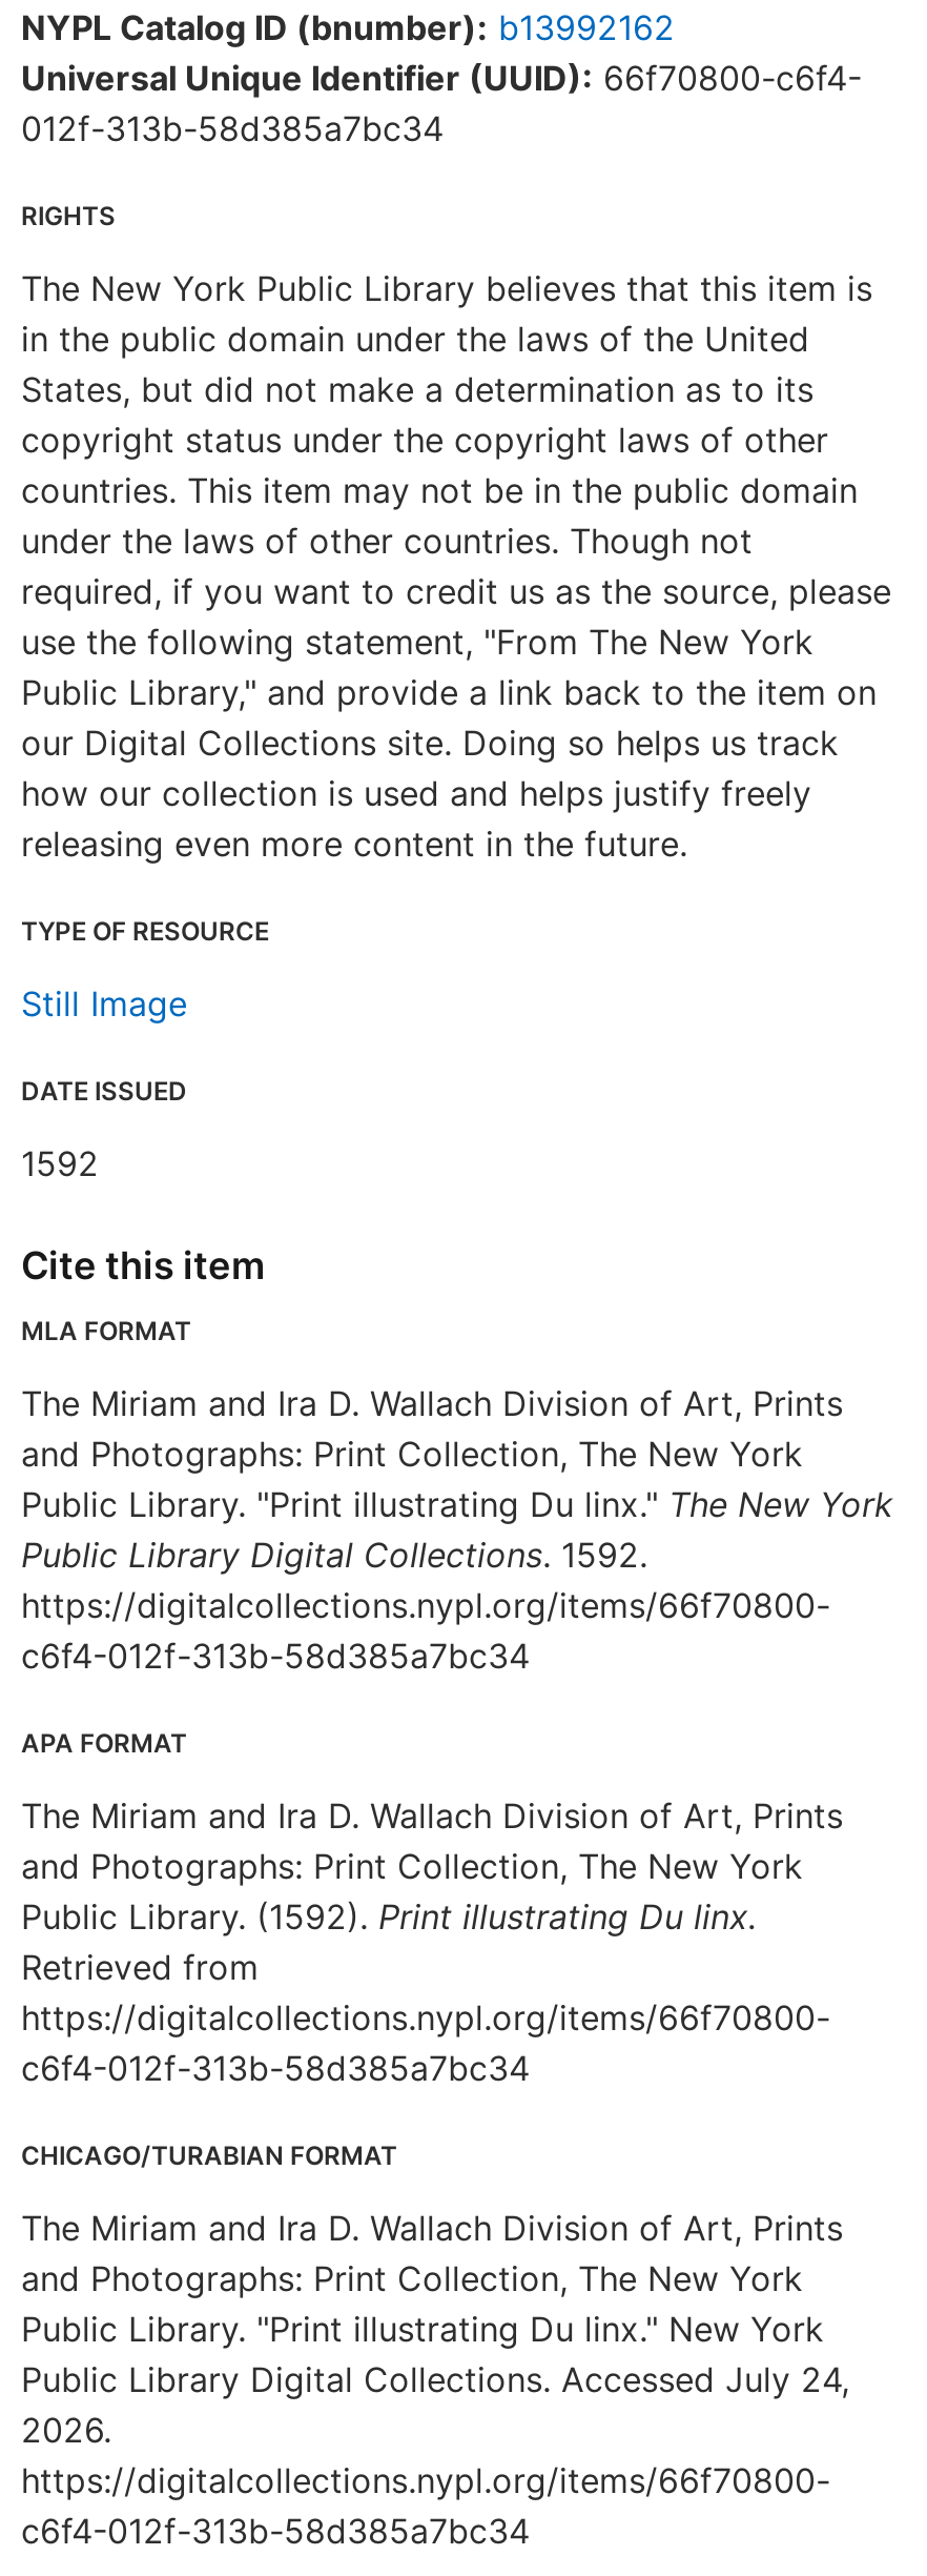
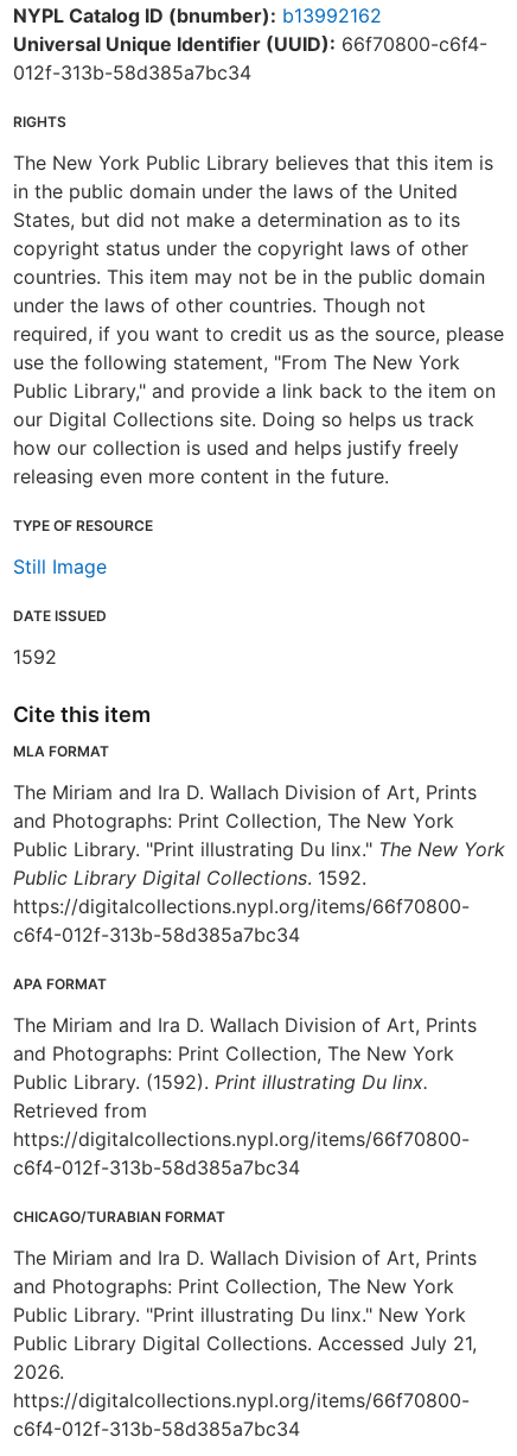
[21,2358,849,2400] Public Library Digital Collections. Accessed July 24, -> [13,1331,477,1355] Public Library Digital Collections. Accessed July 21,

